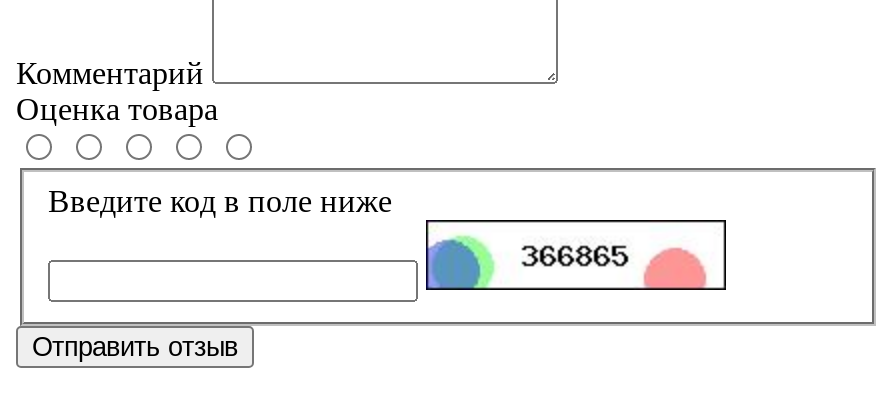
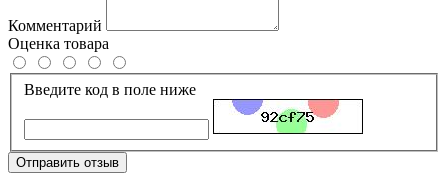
[424,220,710,290] [image] -> [212,99,353,134] [image]

